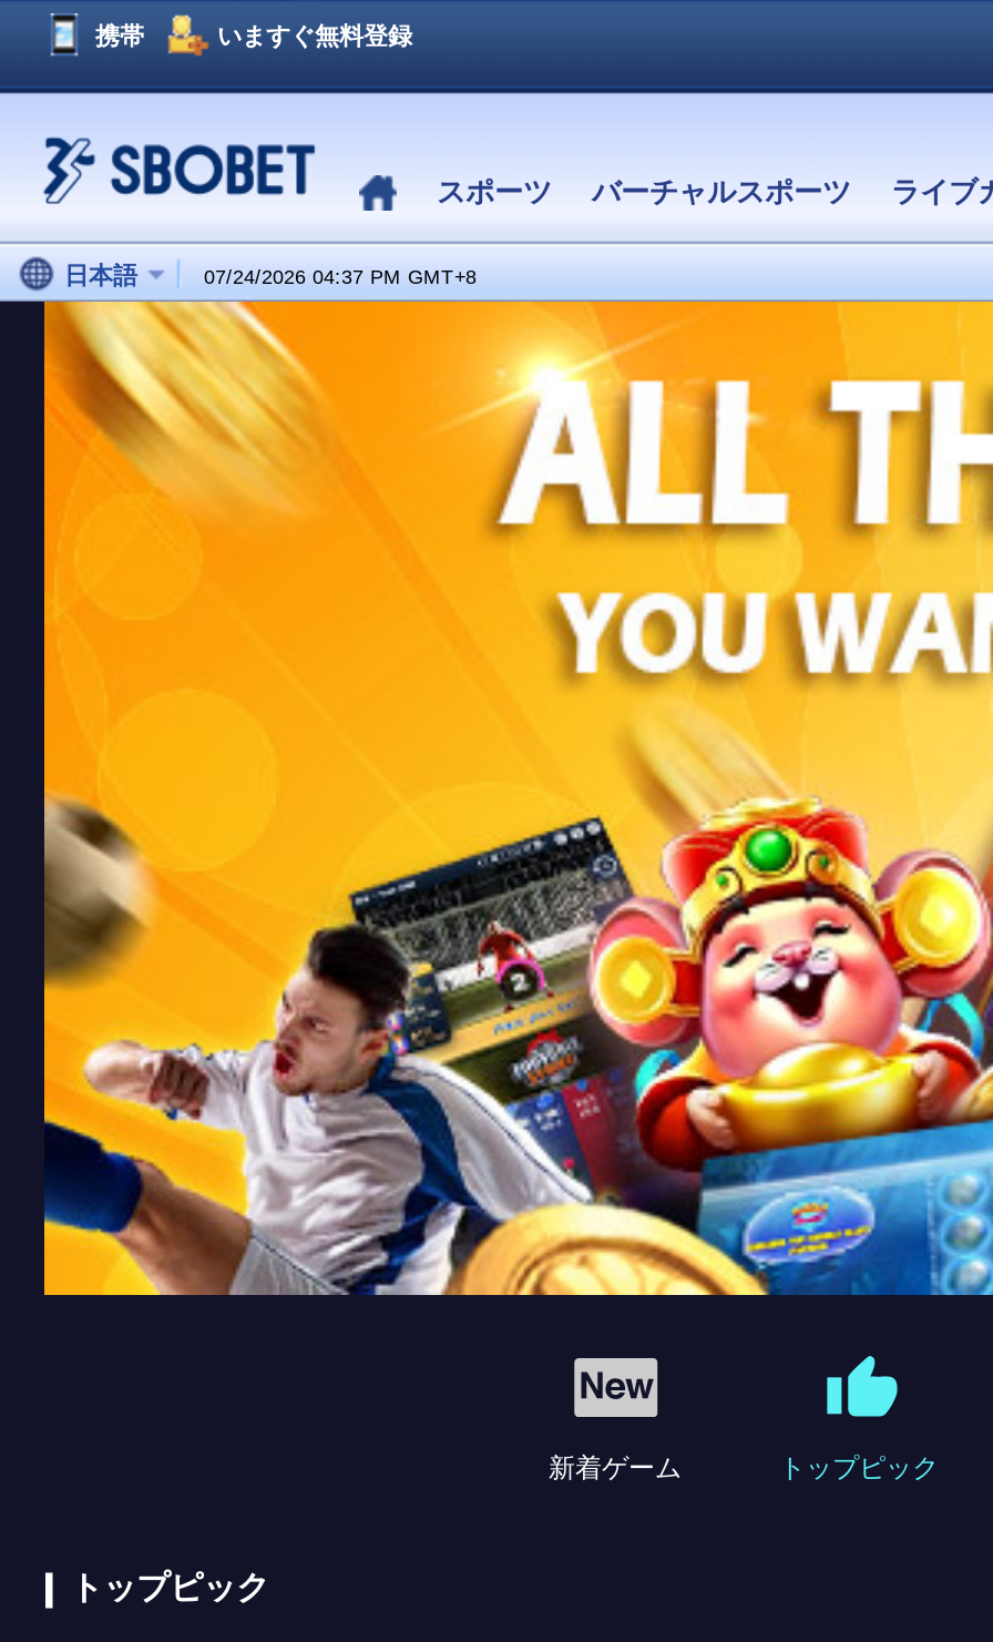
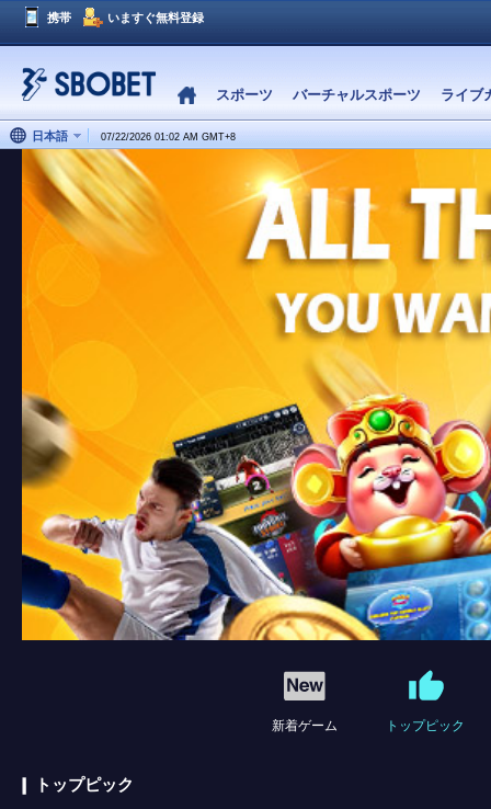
[204,266,477,288] 07/24/2026 04:37 PM GMT+8 -> [101,132,236,143] 07/22/2026 01:02 AM GMT+8

